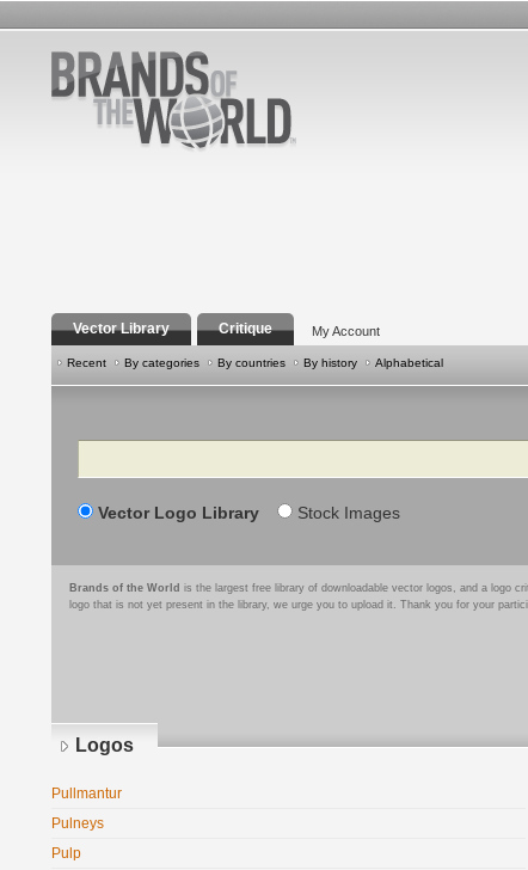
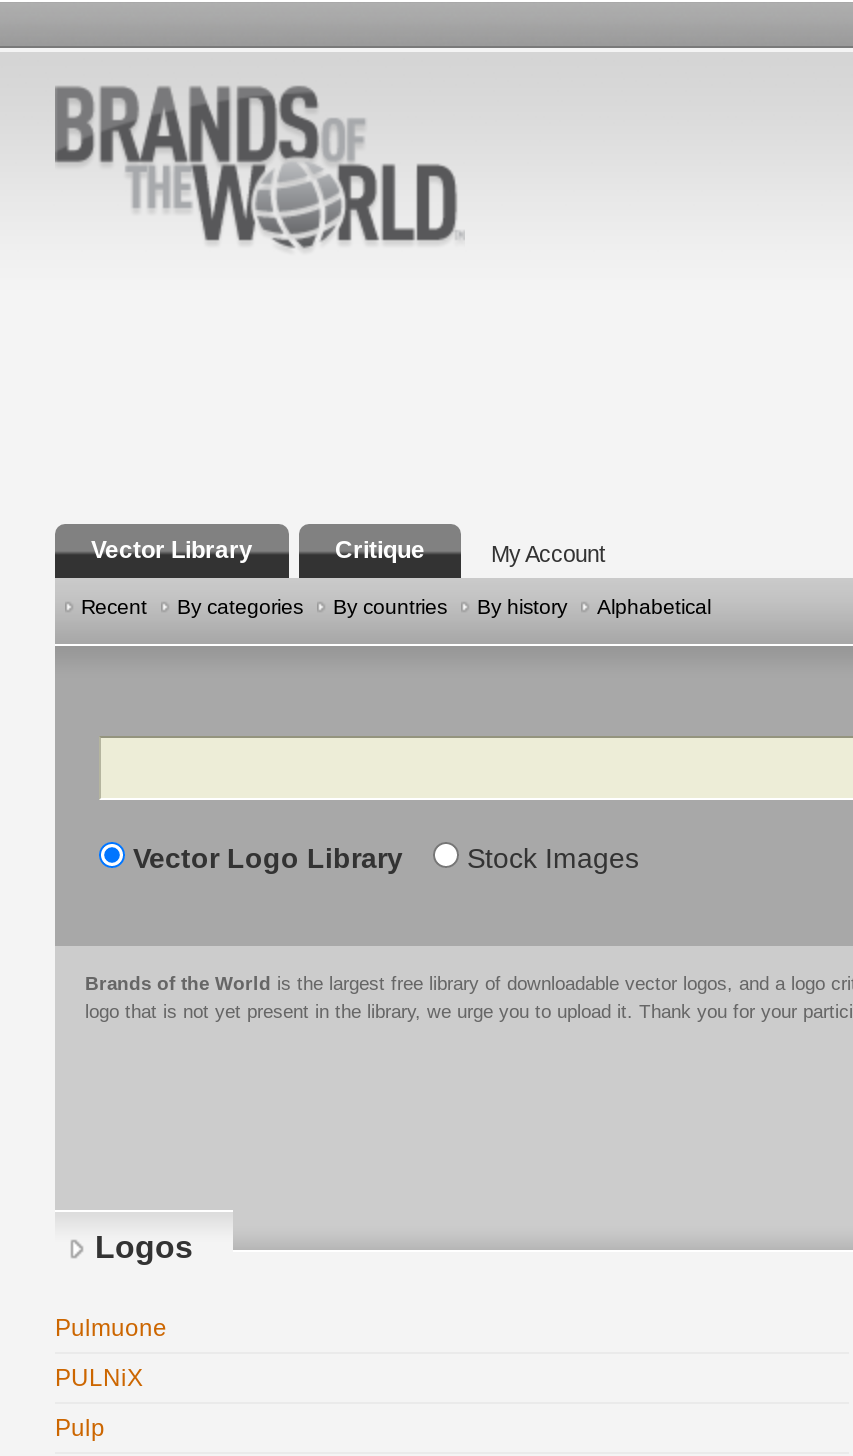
[51,785,122,802] Pullmantur -> [55,1314,167,1342] Pulmuone
[51,815,104,832] Pulneys -> [55,1364,143,1392] PULNiX

